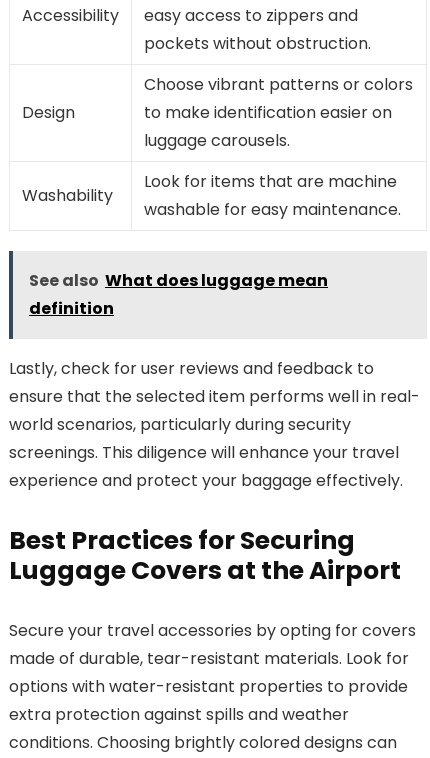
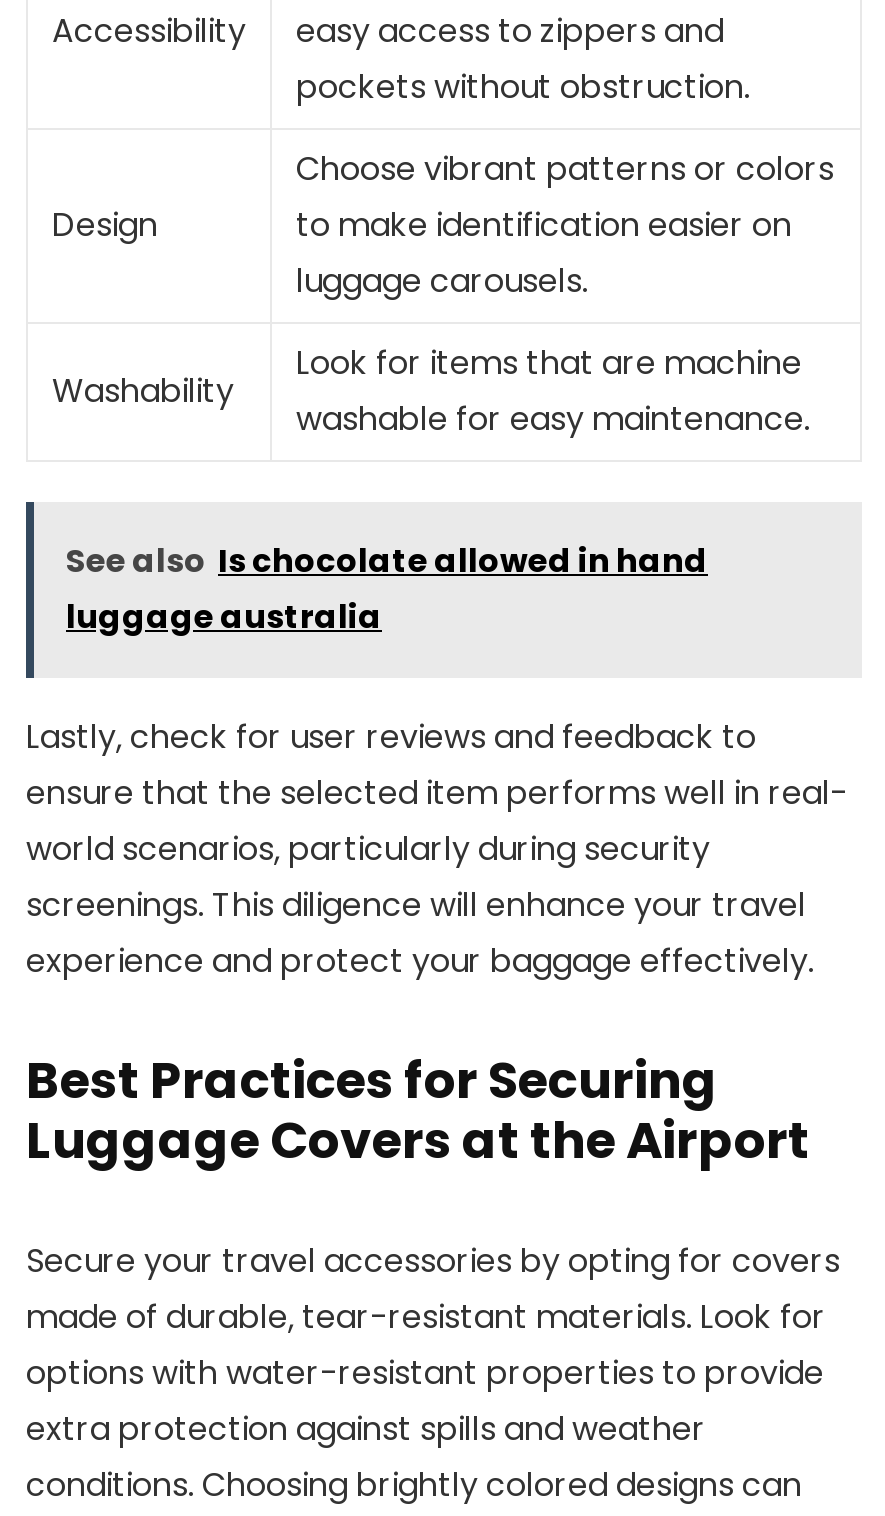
[29,269,328,320] See also What does luggage mean | definition -> [66,538,708,640] See also Is chocolate allowed in hand | luggage australia

